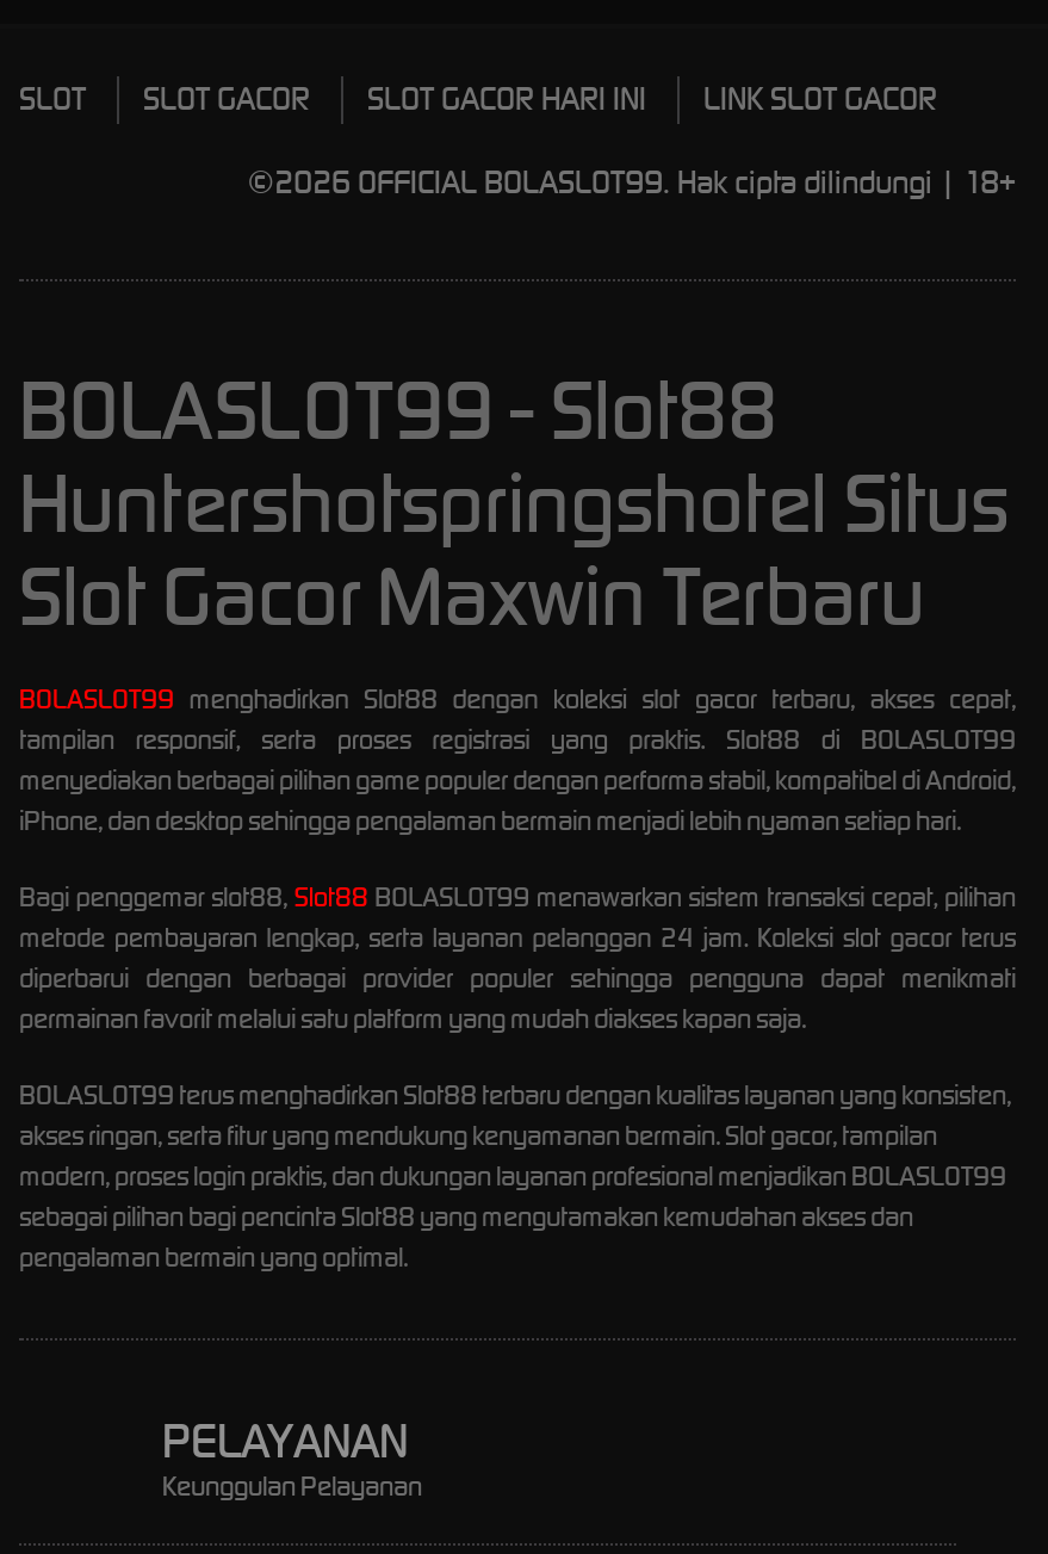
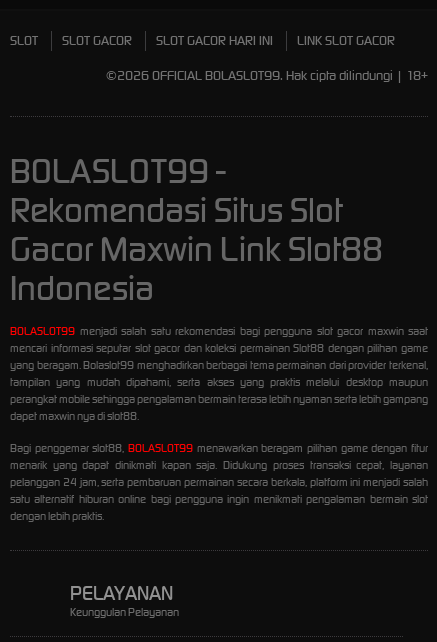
[19,359,1016,1273] BOLASLOT99 - Slot88 | Huntershotspringshotel Situs | Slot Gacor Maxwin Terbaru | BOLASLOT99 menghadirkan Slot88 dengan koleksi slot gacor terbaru, akses cepat, | tampilan responsif, serta proses registrasi yang praktis. Slot88 di BOLASLOT99 | menyediakan berbagai pilihan game populer dengan performa stabil, kompatibel di Android, | iPhone, dan desktop sehingga pengalaman bermain menjadi lebih nyaman setiap hari. | Bagi penggemar slot88, Slot88 BOLASLOT99 menawarkan sistem transaksi cepat, pilihan | metode pembayaran lengkap, serta layanan pelanggan 24 jam. Koleksi slot gacor terus | diperbarui dengan berbagai provider populer sehingga pengguna dapat menikmati | permainan favorit melalui satu platform yang mudah diakses kapan saja. | BOLASLOT99 terus menghadirkan Slot88 terbaru dengan kualitas layanan yang konsisten, | akses ringan, serta fitur yang mendukung kenyamanan bermain. Slot gacor, tampilan | modern, proses login praktis, dan dukungan layanan profesional menjadikan BOLASLOT99 | sebagai pilihan bagi pencinta Slot88 yang mengutamakan kemudahan akses dan | pengalaman bermain yang optimal. -> [10,150,428,523] BOLASLOT99 - | Rekomendasi Situs Slot | Gacor Maxwin Link Slot88 | Indonesia | BOLASLOT99 menjadi salah satu rekomendasi bagi pengguna slot gacor maxwin saat | mencari informasi seputar slot gacor dan koleksi permainan Slot88 dengan pilihan game | yang beragam. Bolaslot99 menghadirkan berbagai tema permainan dari provider terkenal, | tampilan yang mudah dipahami, serta akses yang praktis melalui desktop maupun | perangkat mobile sehingga pengalaman bermain terasa lebih nyaman serta lebih gampang | dapet maxwin nya di slot88. | Bagi penggemar slot88, BOLASLOT99 menawarkan beragam pilihan game dengan fitur | menarik yang dapat dinikmati kapan saja. Didukung proses transaksi cepat, layanan | pelanggan 24 jam, serta pembaruan permainan secara berkala, platform ini menjadi salah | satu alternatif hiburan online bagi pengguna ingin menikmati pengalaman bermain slot | dengan lebih praktis.

